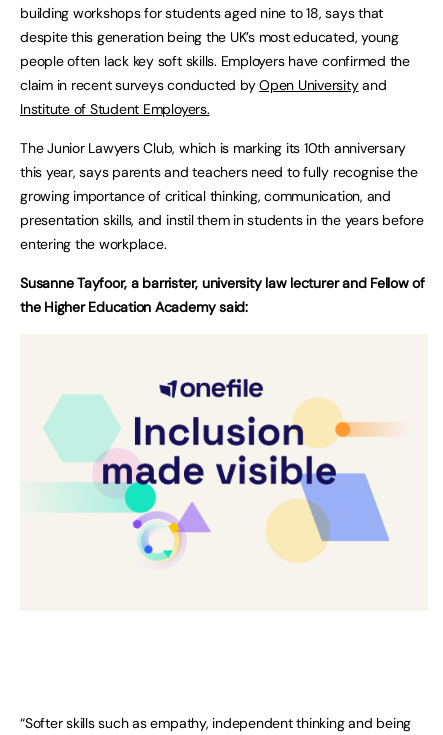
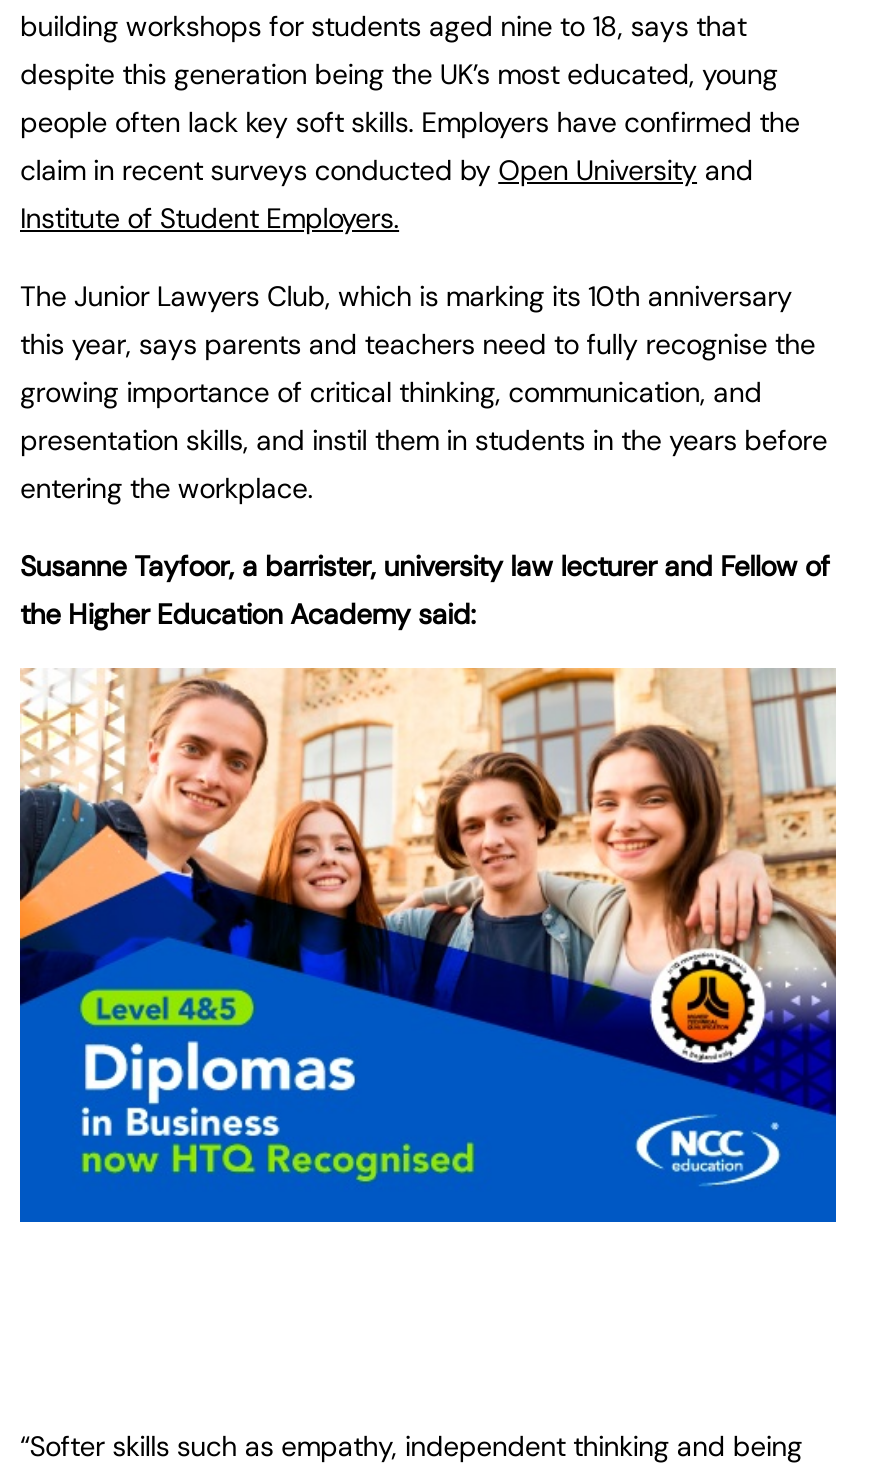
[20,334,428,611] [image] -> [18,666,838,1224] [image]

